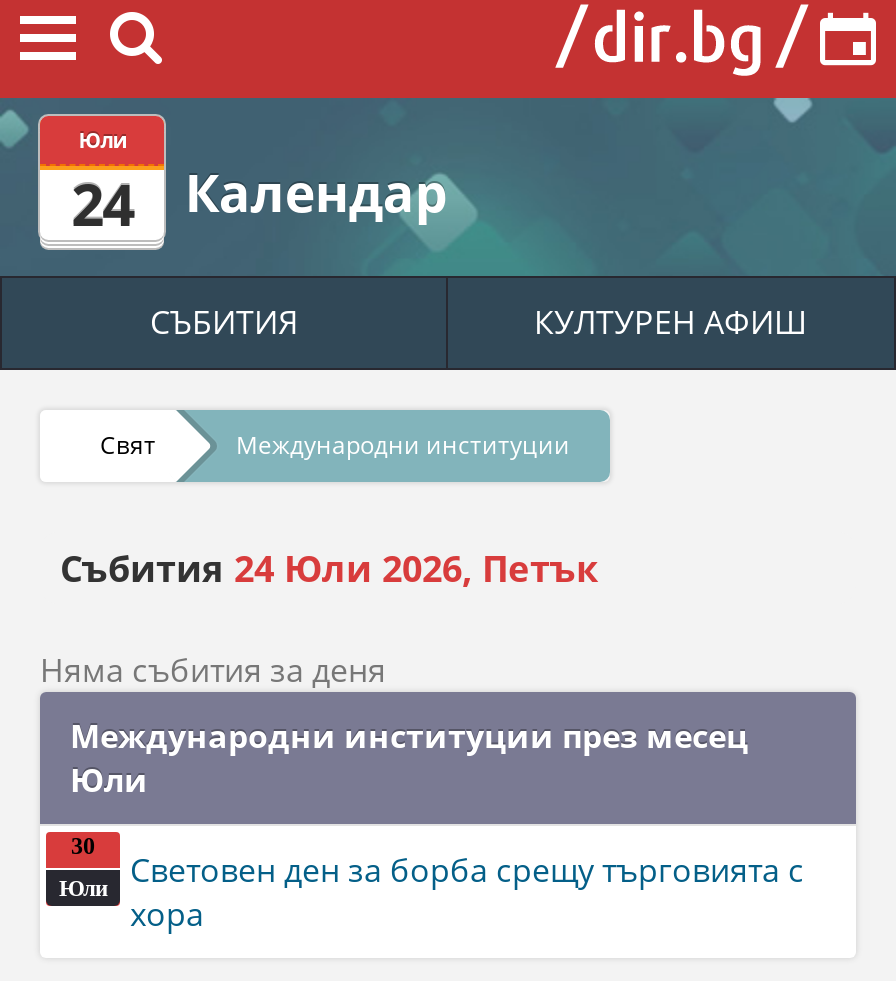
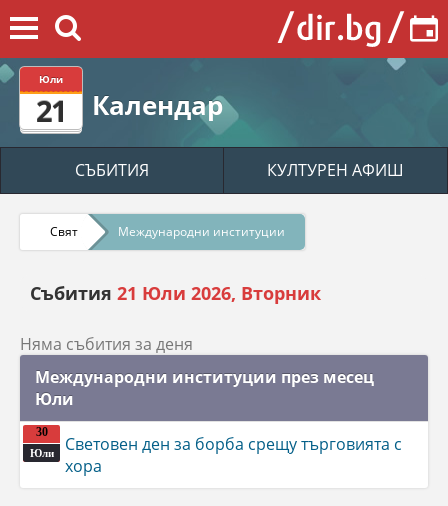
[71,156,447,244] 24 Календар -> [36,87,223,131] 21 Календар
[60,544,598,592] Събития 24 Юли 2026, Петък -> [30,281,321,305] Събития 21 Юли 2026, Вторник

